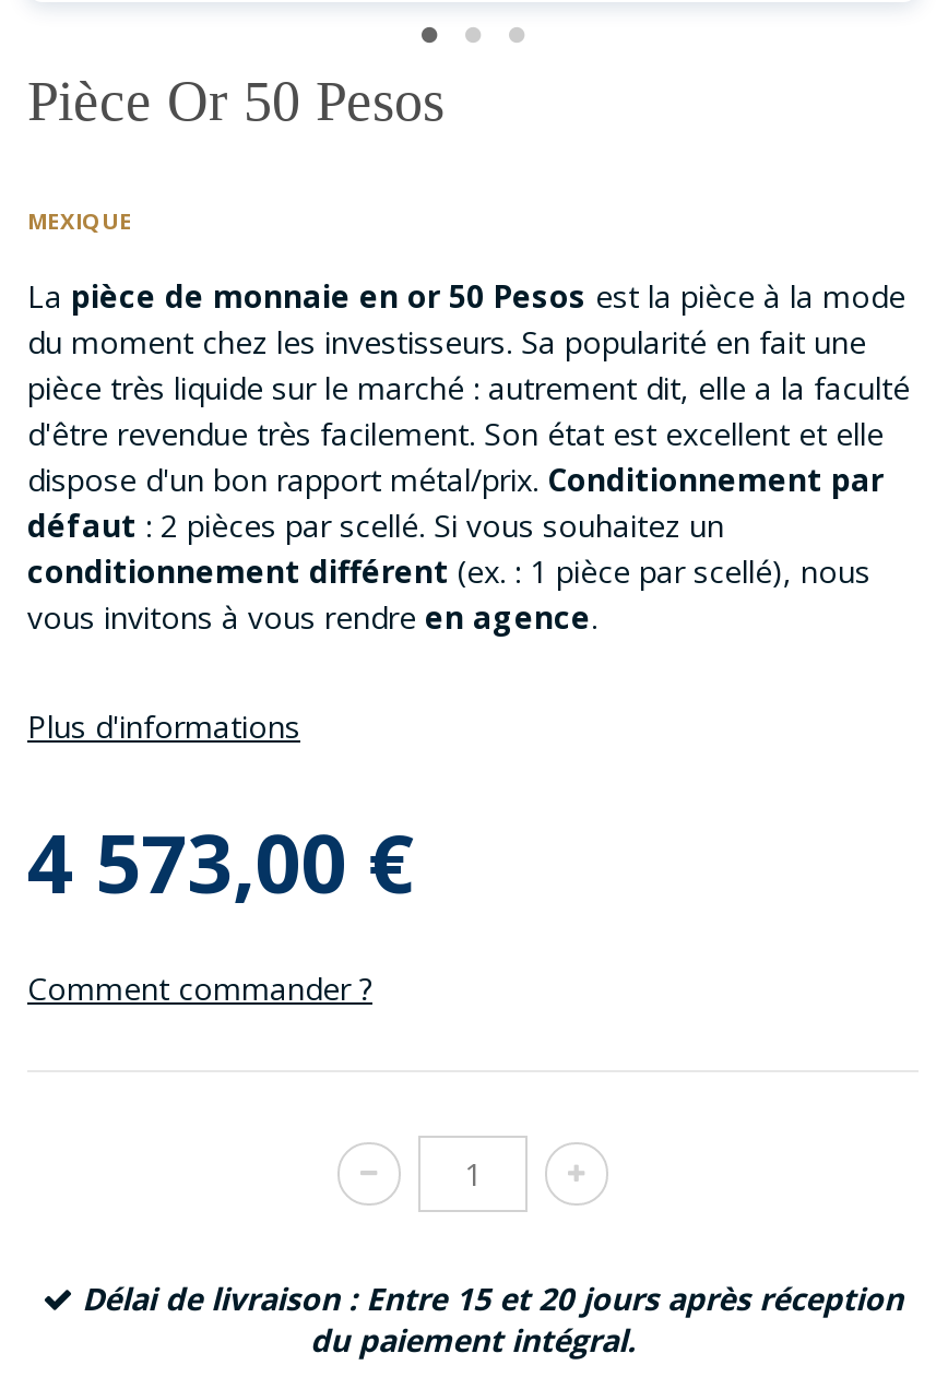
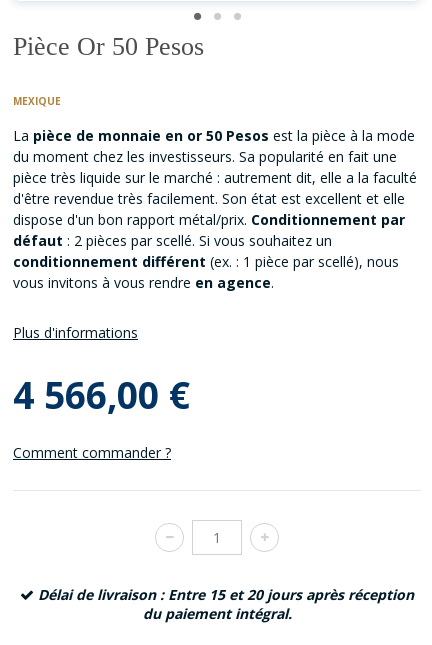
[27,809,414,918] 4 573,00 € -> [13,370,190,420] 4 566,00 €

